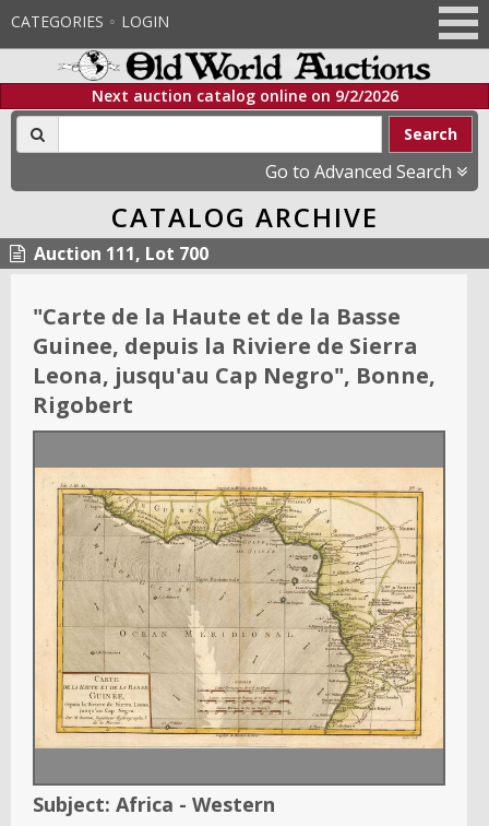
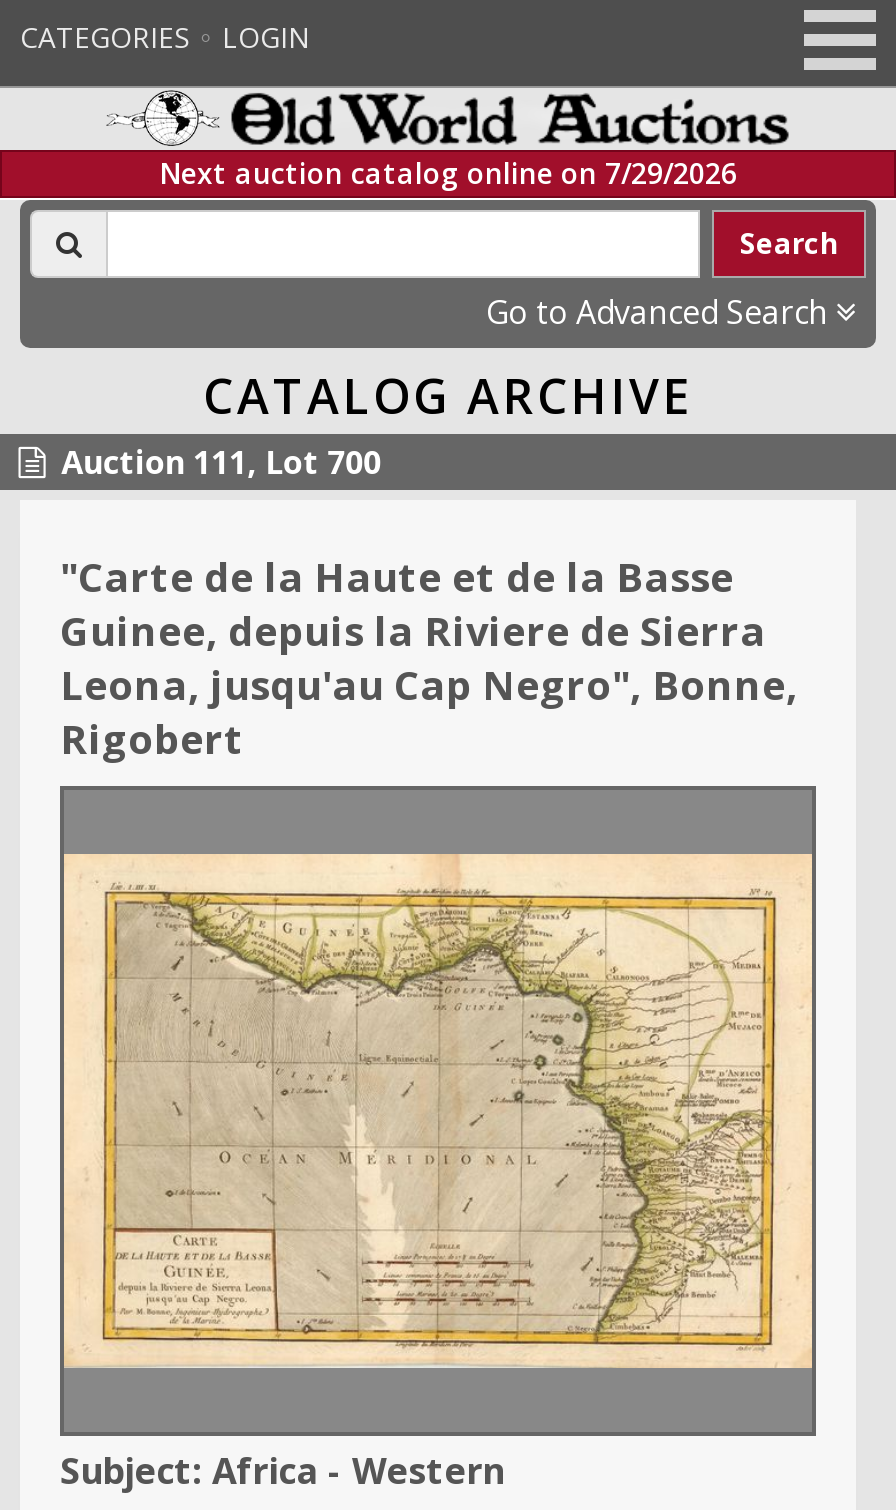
[91,85,398,106] Next auction catalog online on 9/2/2026 -> [159,154,737,192] Next auction catalog online on 7/29/2026

